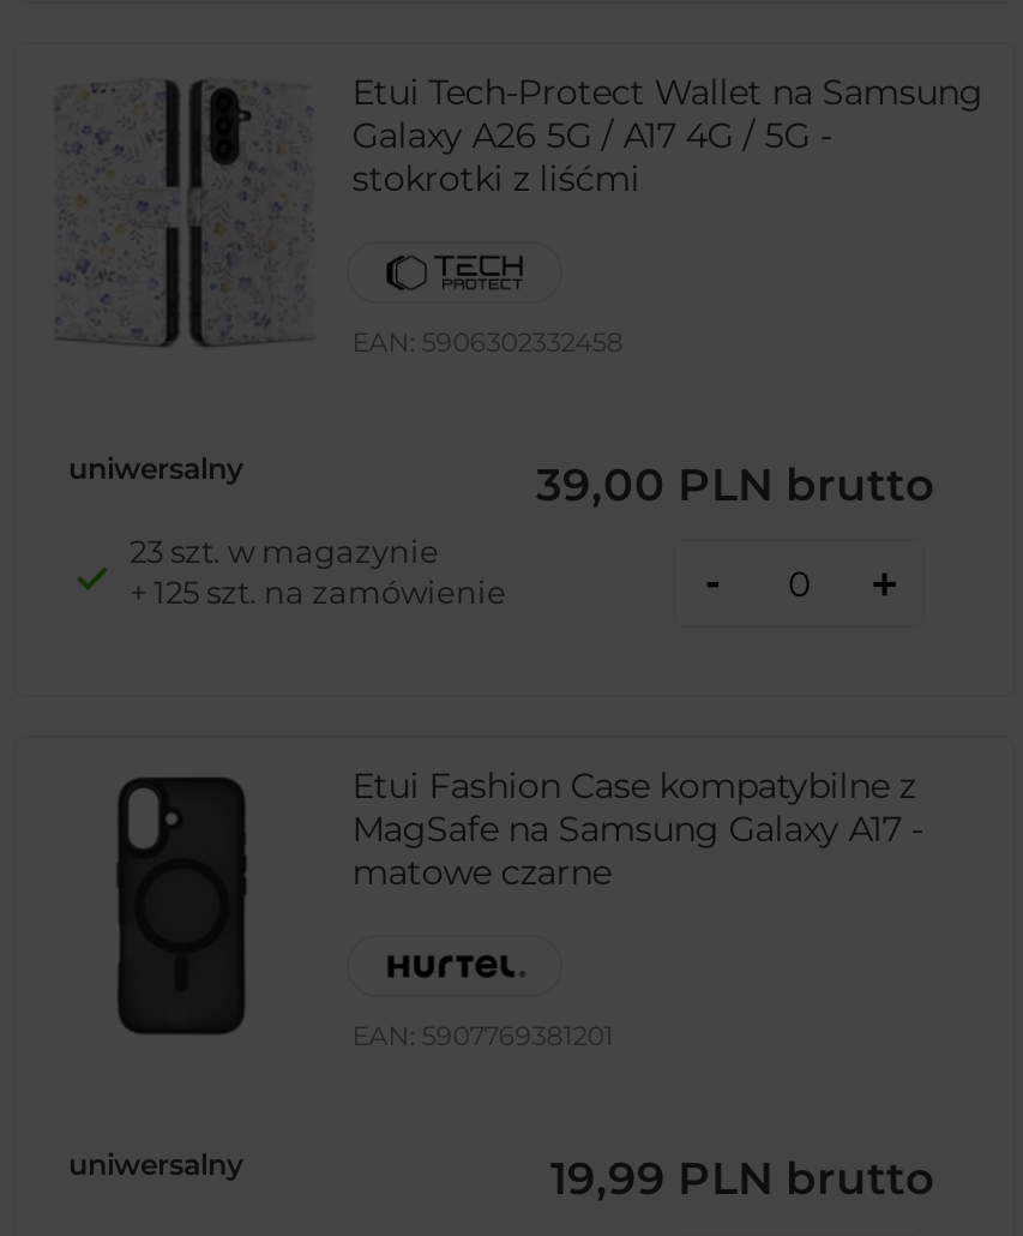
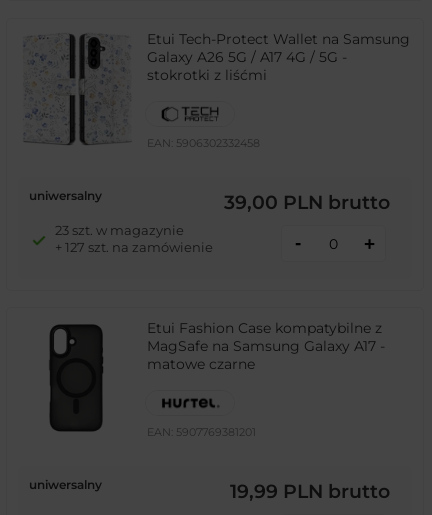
[130,572,506,611] + 125 szt. na zamówienie -> [54,238,212,254] + 127 szt. na zamówienie

